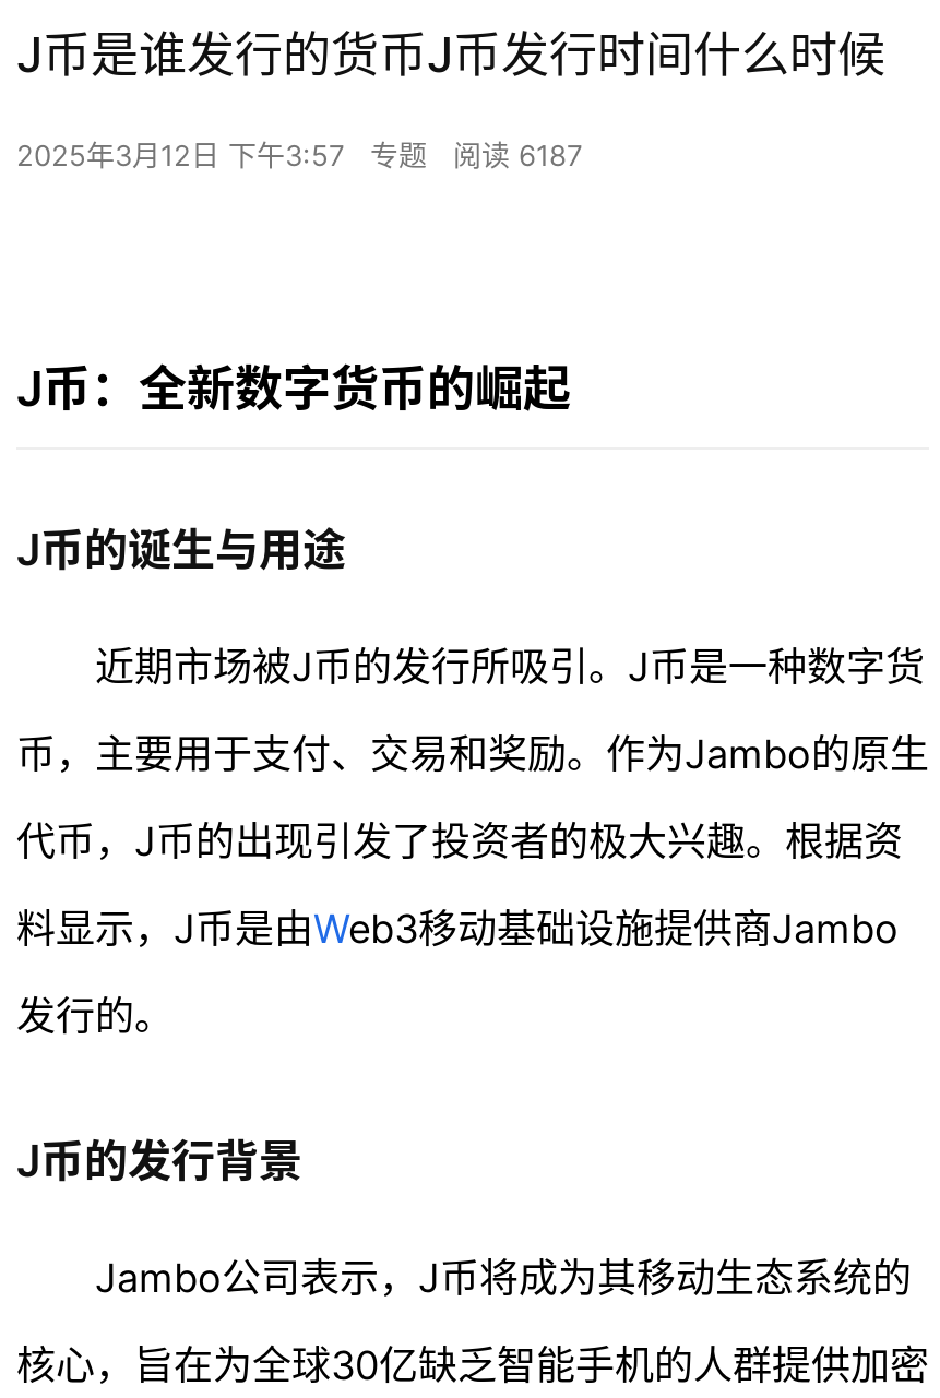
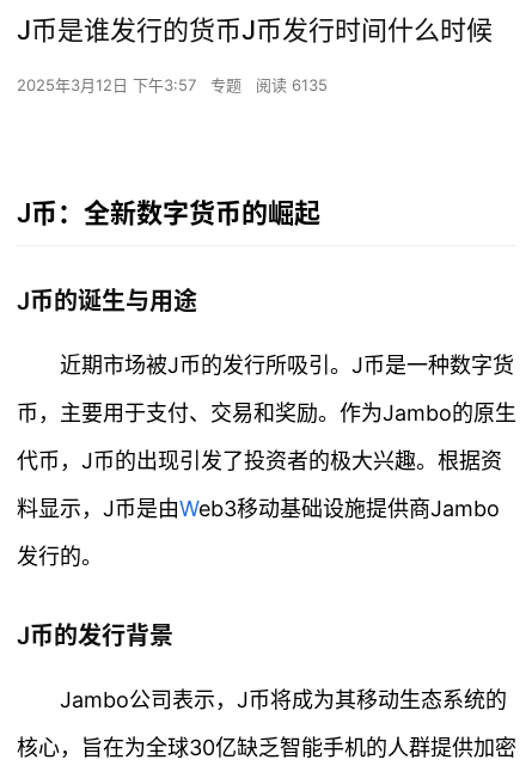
[16,138,582,173] 2025年3月12日 下午3:57 专题 阅读 6187 -> [17,76,328,95] 2025年3月12日 下午3:57 专题 阅读 6135

